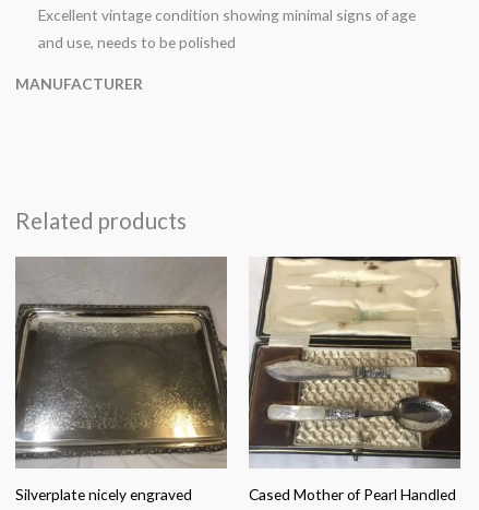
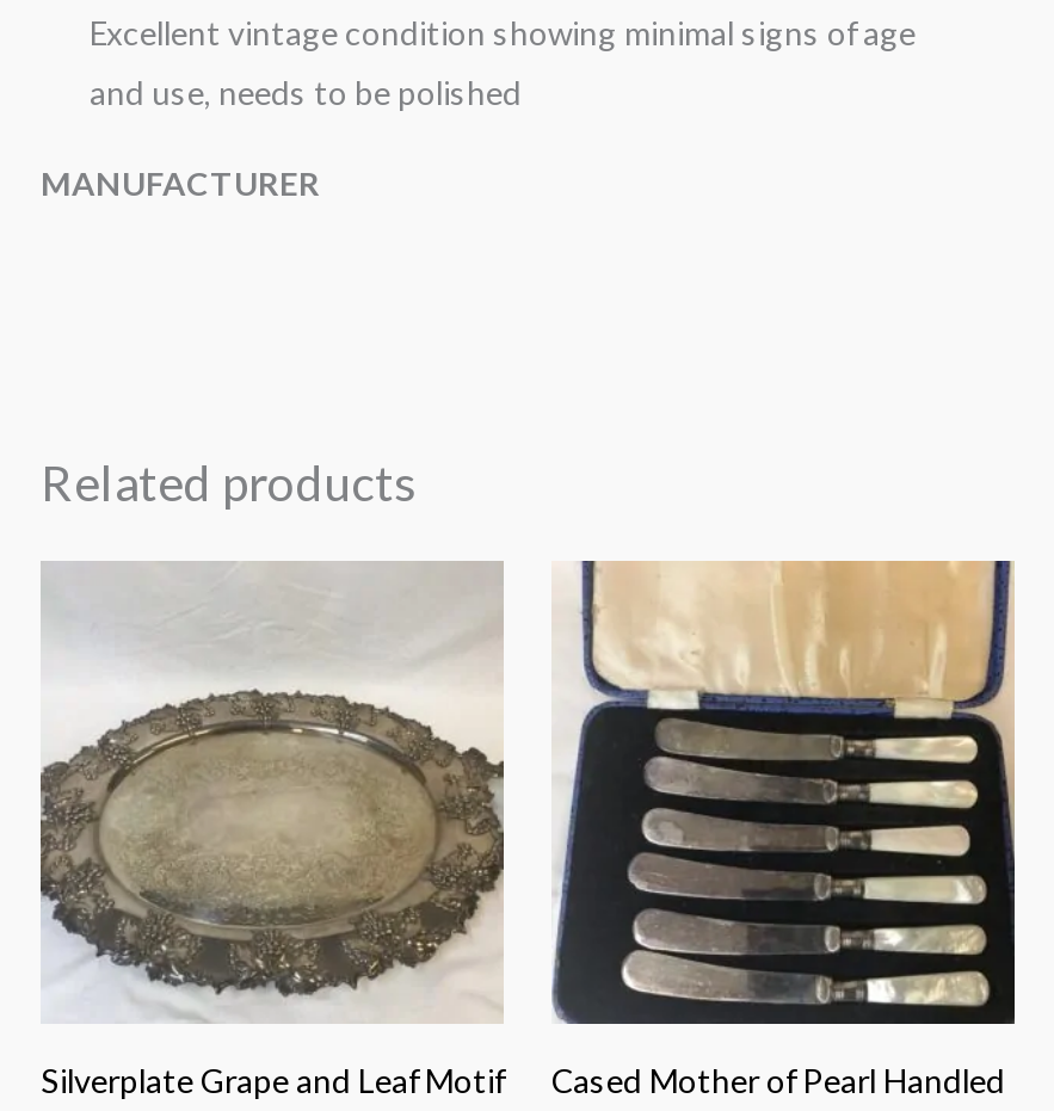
[14,257,228,503] [image] | Silverplate nicely engraved -> [41,563,504,1100] [image] | Silverplate Grape and Leaf Motif
[248,256,462,469] [image] -> [551,558,1015,1026] [image]

